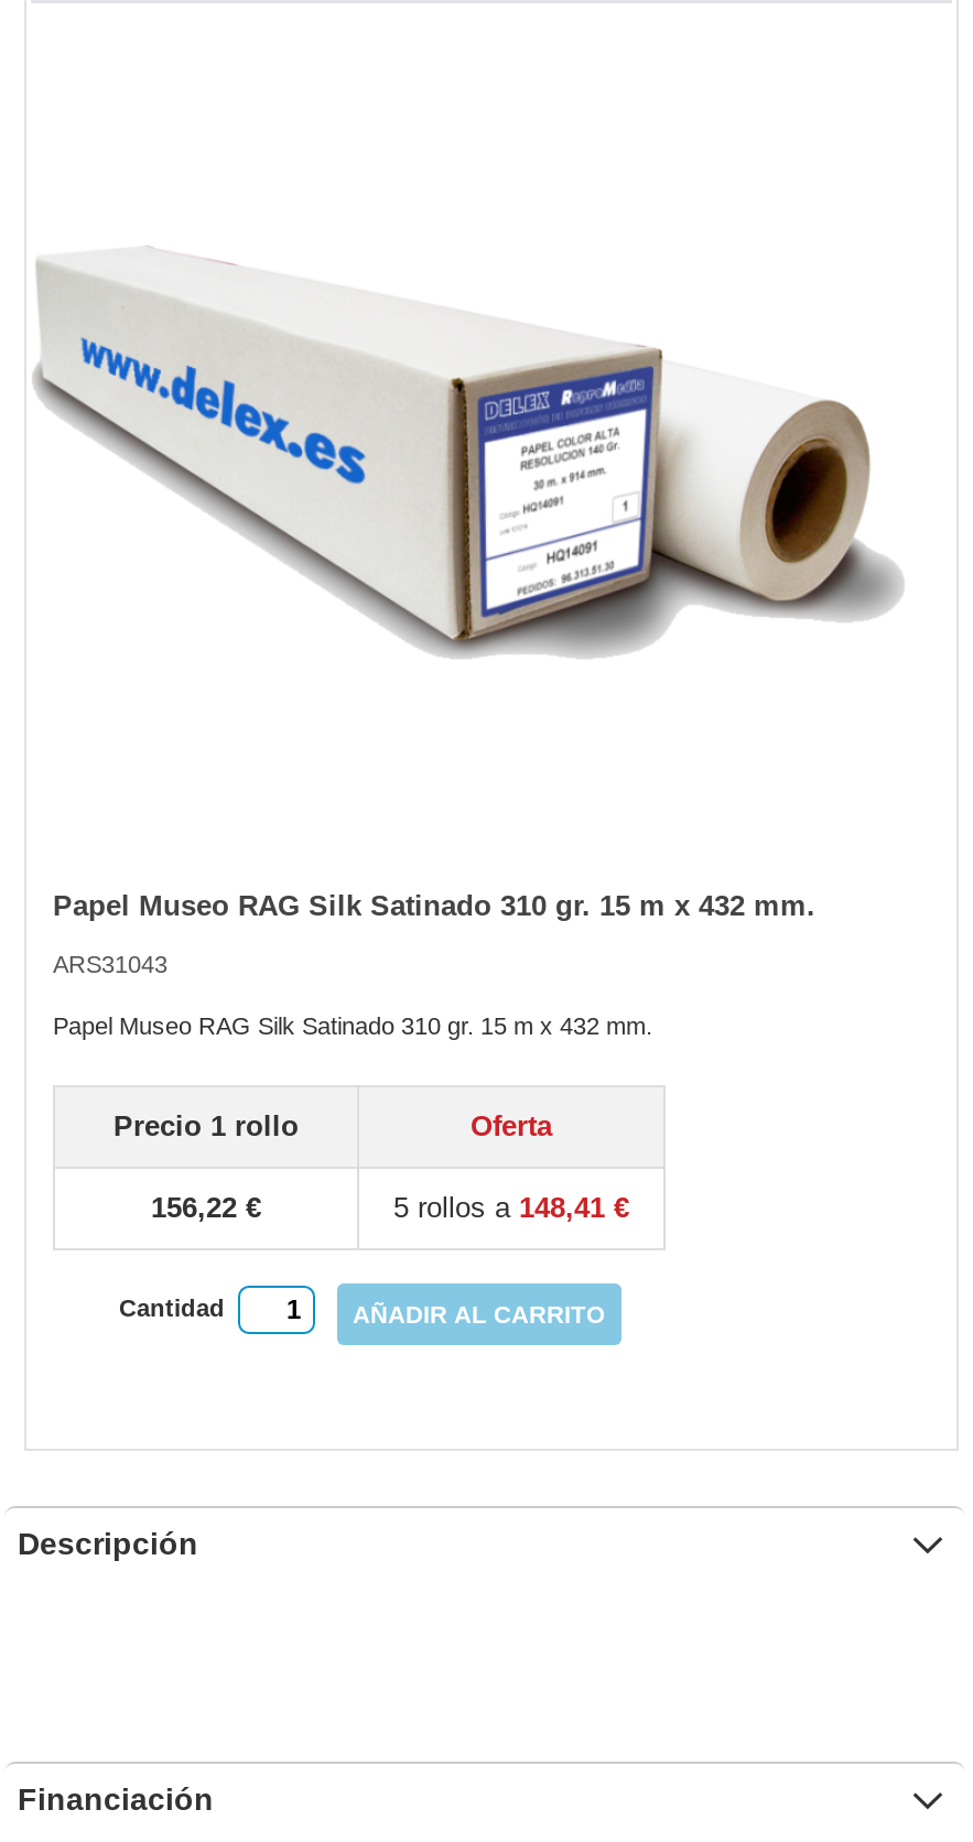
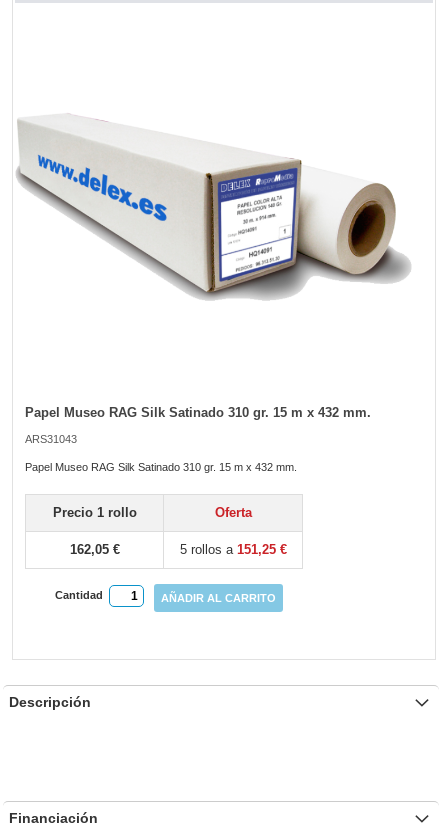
[151,1192,261,1225] 156,22 € -> [69,542,119,557] 162,05 €
[393,1192,629,1225] 5 rollos a 148,41 € -> [179,542,286,557] 5 rollos a 151,25 €

